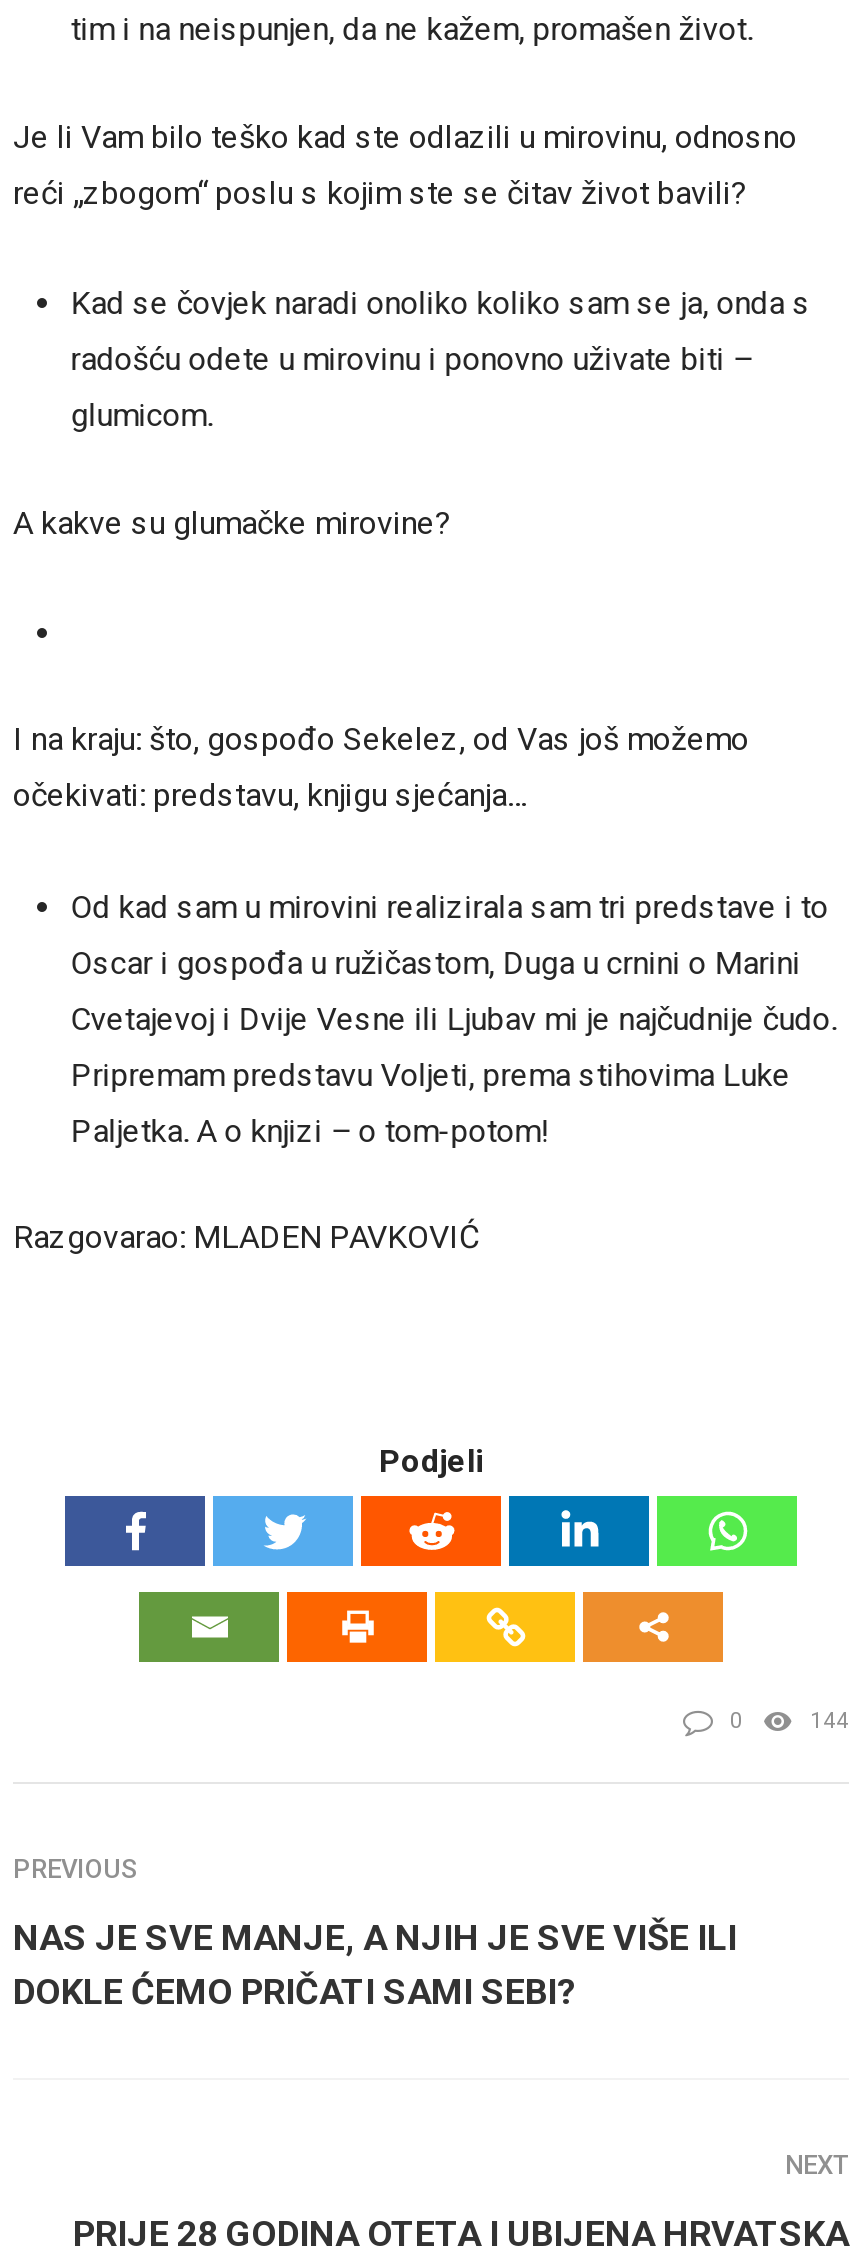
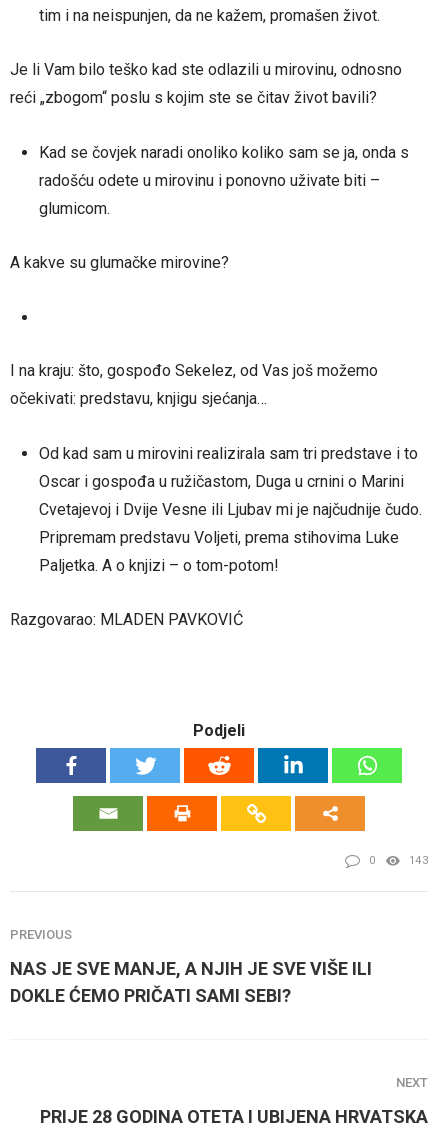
[810,1707,849,1733] 144 -> [408,854,428,867] 143

